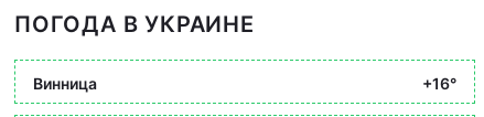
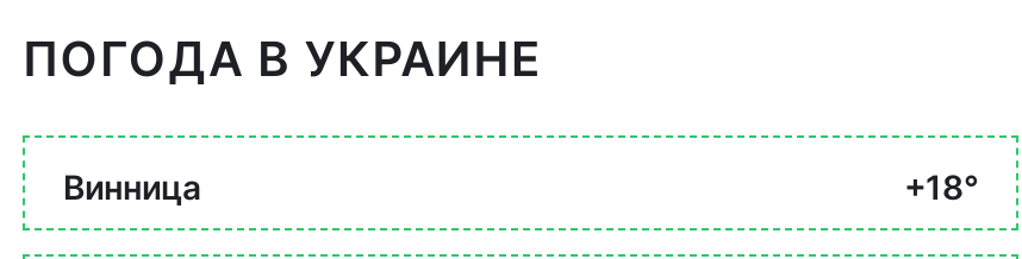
[422,73,456,92] +16° -> [904,165,978,206] +18°

